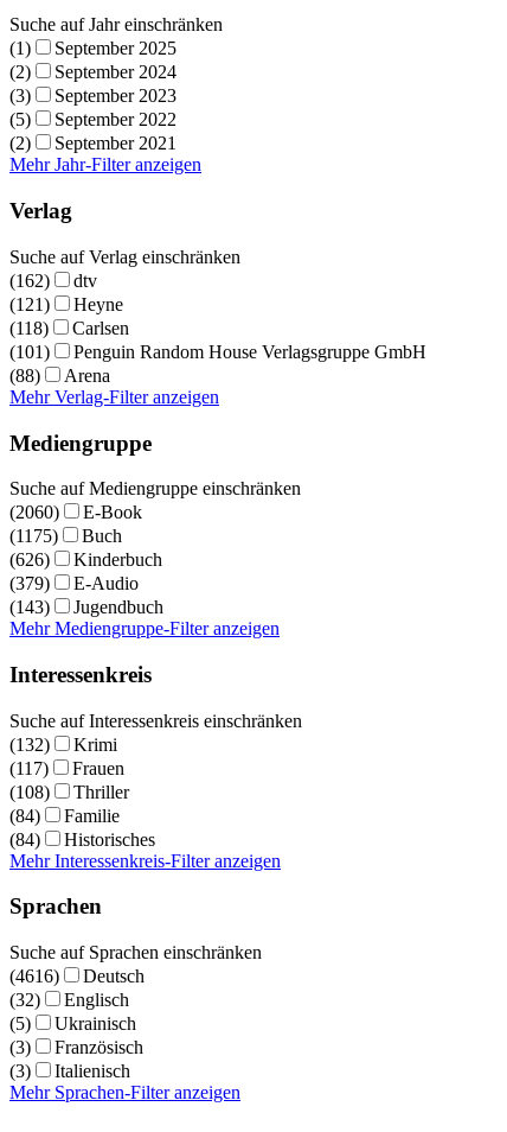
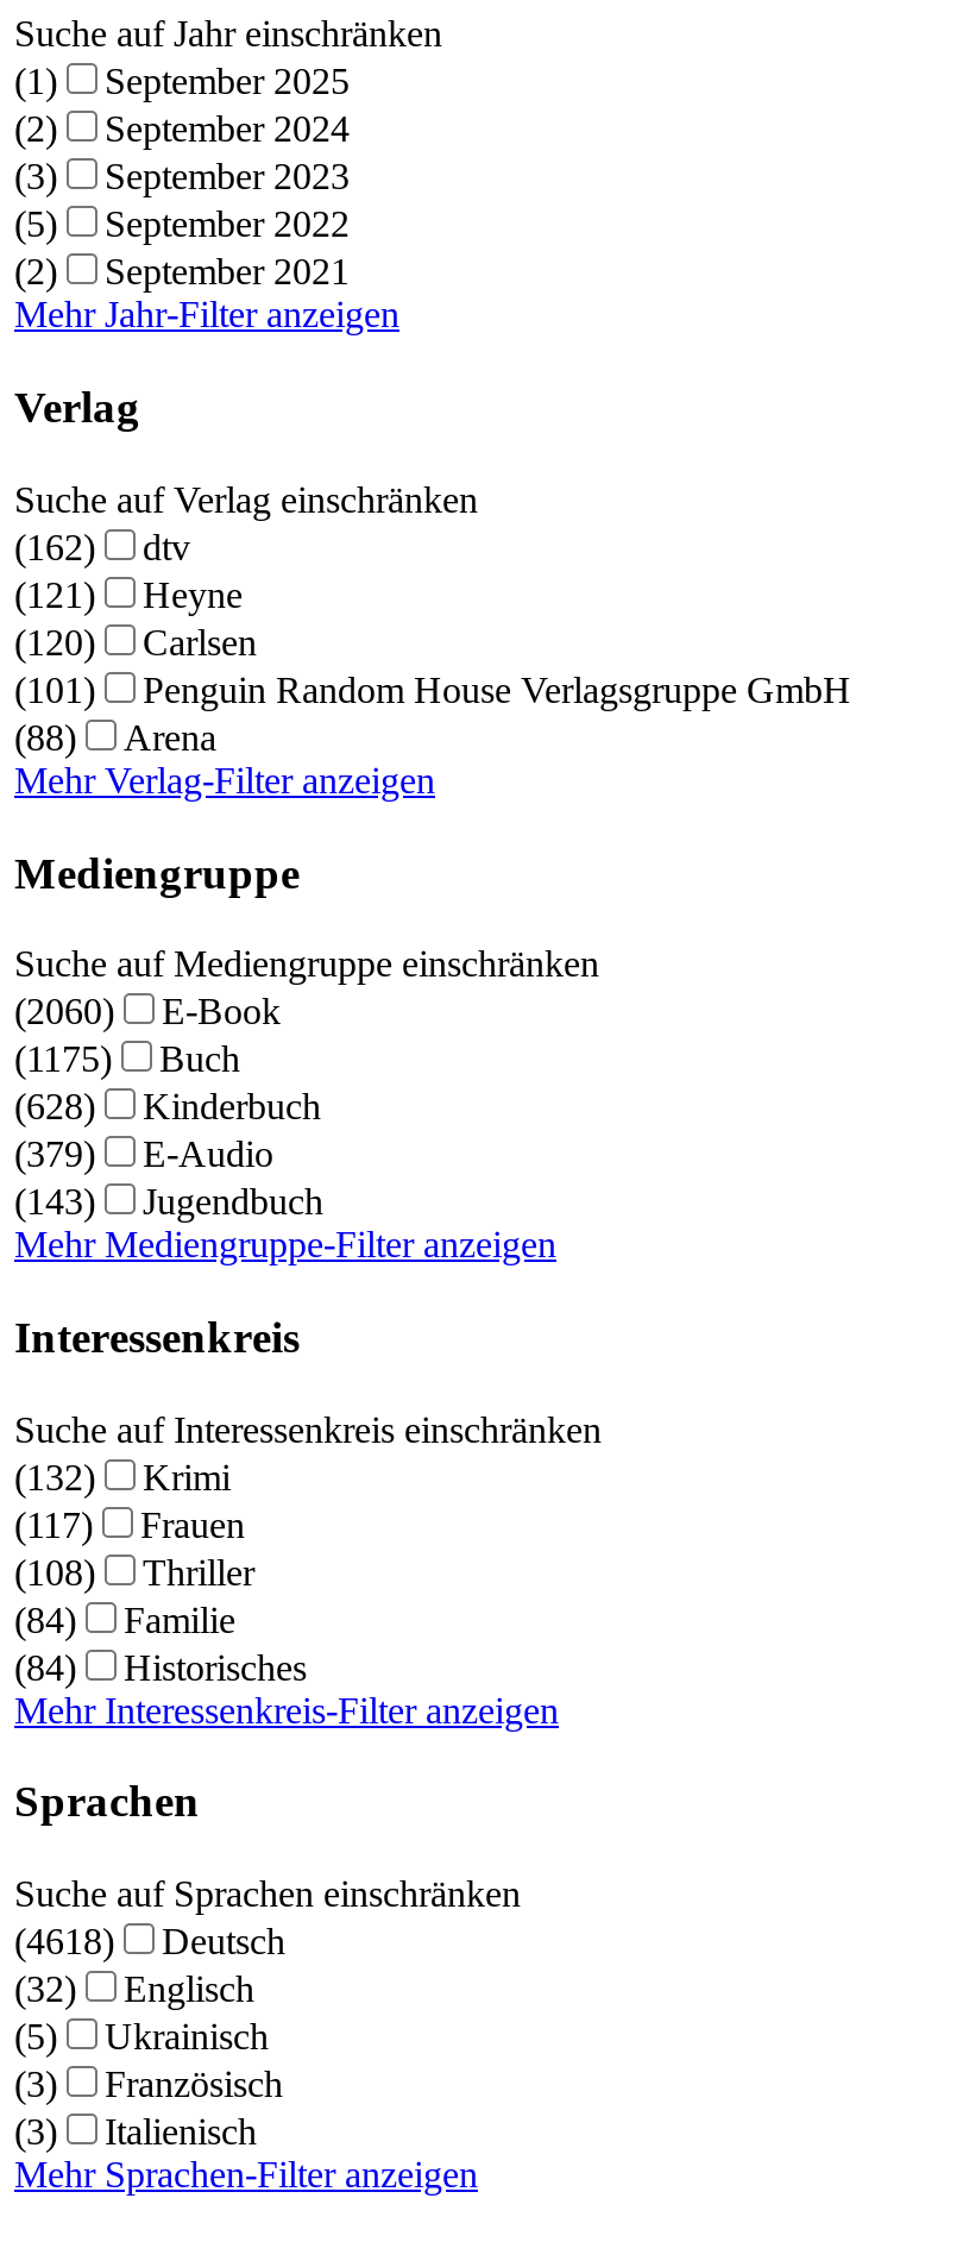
[9,318,129,338] (118) Carlsen -> [14,622,257,662] (120) Carlsen
[9,550,162,570] (626) Kinderbuch -> [14,1087,321,1127] (628) Kinderbuch
[9,966,145,986] (4616) Deutsch -> [14,1921,285,1962] (4618) Deutsch

